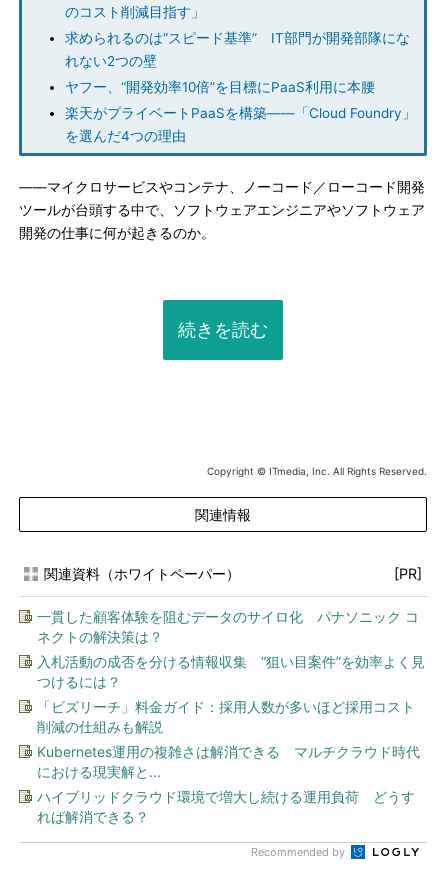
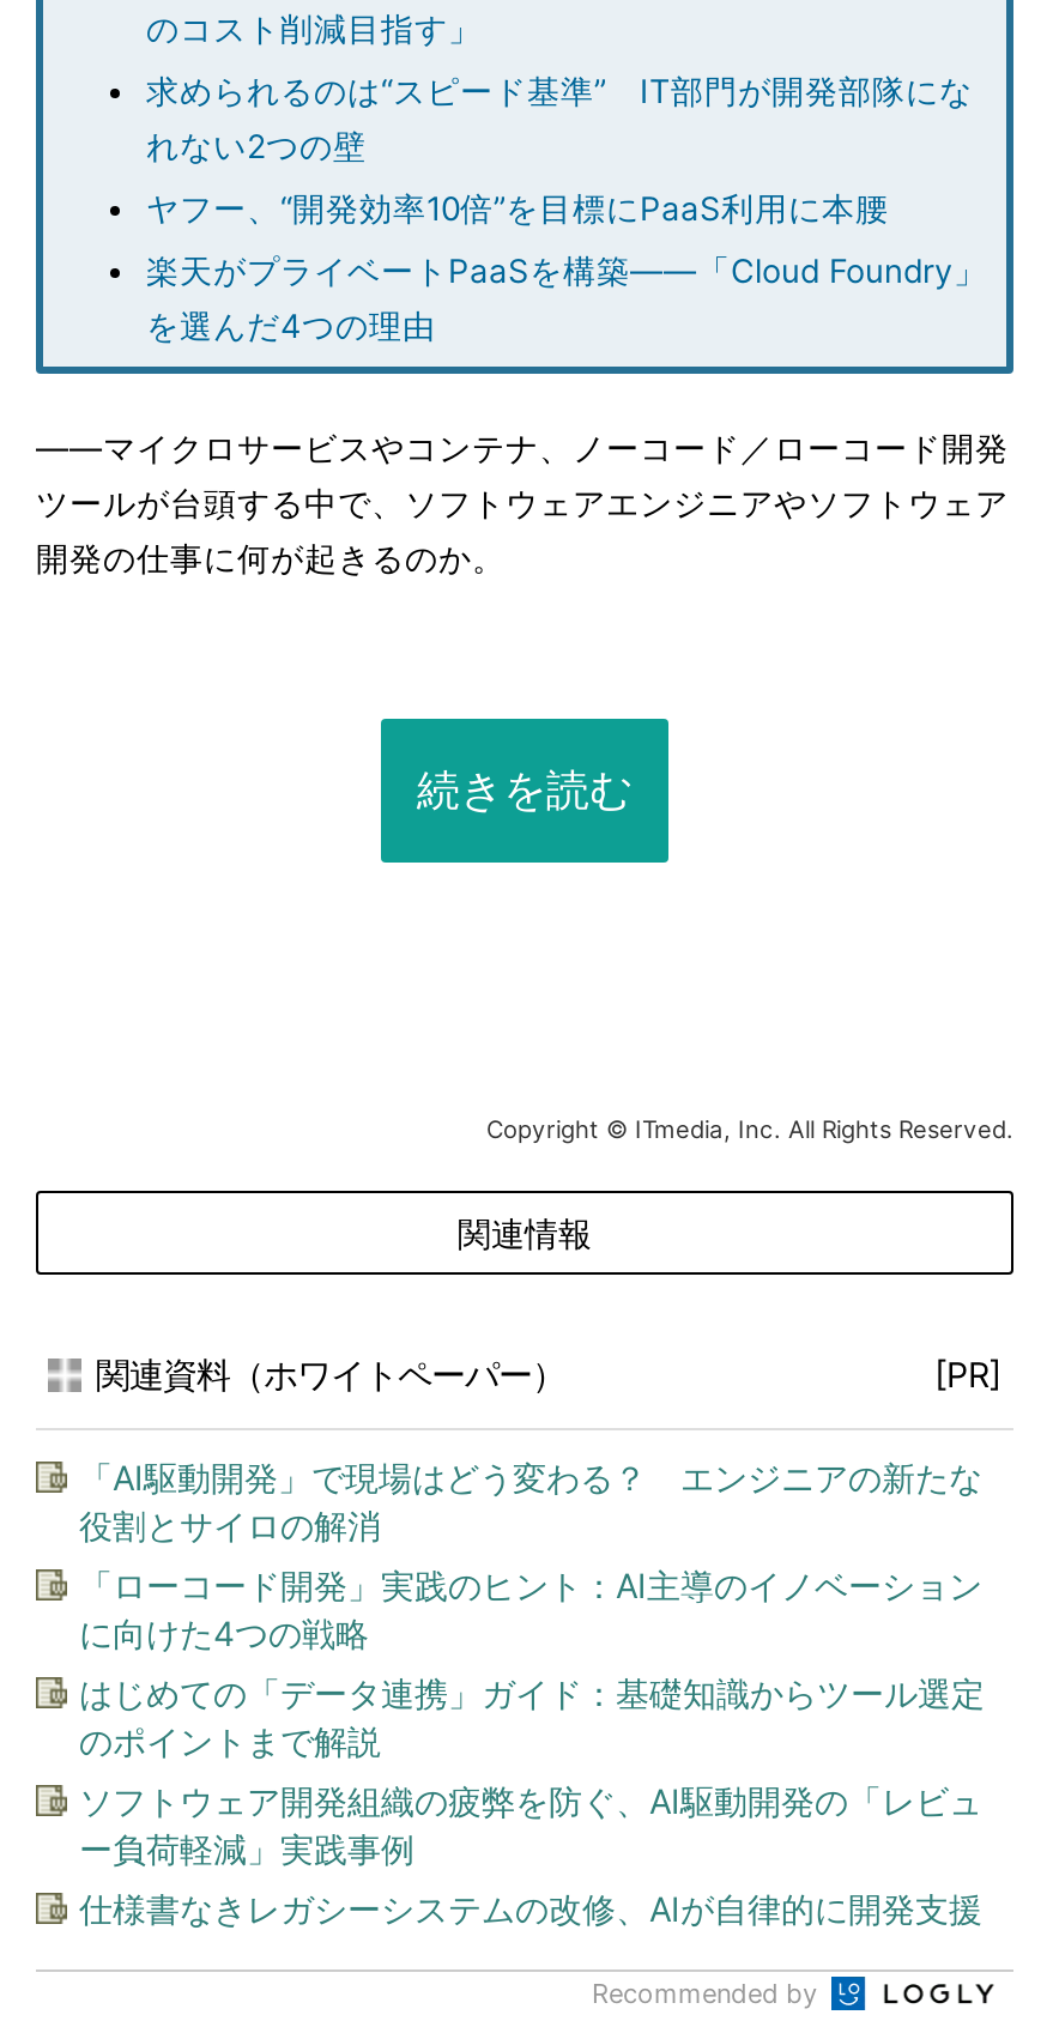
[37,608,419,645] 一貫した顧客体験を阻むデータのサイロ化 パナソニック コ | ネクトの解決策は？ -> [79,1457,982,1545] 「AI駆動開発」で現場はどう変わる？ エンジニアの新たな | 役割とサイロの解消
[37,653,425,690] 入札活動の成否を分ける情報収集 “狙い目案件”を効率よく見 | つけるには？ -> [79,1565,982,1653] 「ローコード開発」実践のヒント：AI主導のイノベーション | に向けた4つの戦略
[37,698,415,735] 「ビズリーチ」料金ガイド：採用人数が多いほど採用コスト | 削減の仕組みも解説 -> [79,1672,985,1761] はじめての「データ連携」ガイド：基礎知識からツール選定 | のポイントまで解説
[37,743,420,780] Kubernetes運用の複雑さは解消できる マルチクラウド時代 | における現実解と... -> [79,1780,982,1869] ソフトウェア開発組織の疲弊を防ぐ、AI駆動開発の「レビュ | ー負荷軽減」実践事例
[37,788,415,825] ハイブリッドクラウド環境で増大し続ける運用負荷 どうす | れば解消できる？ -> [79,1888,982,1929] 仕様書なきレガシーシステムの改修、AIが自律的に開発支援

